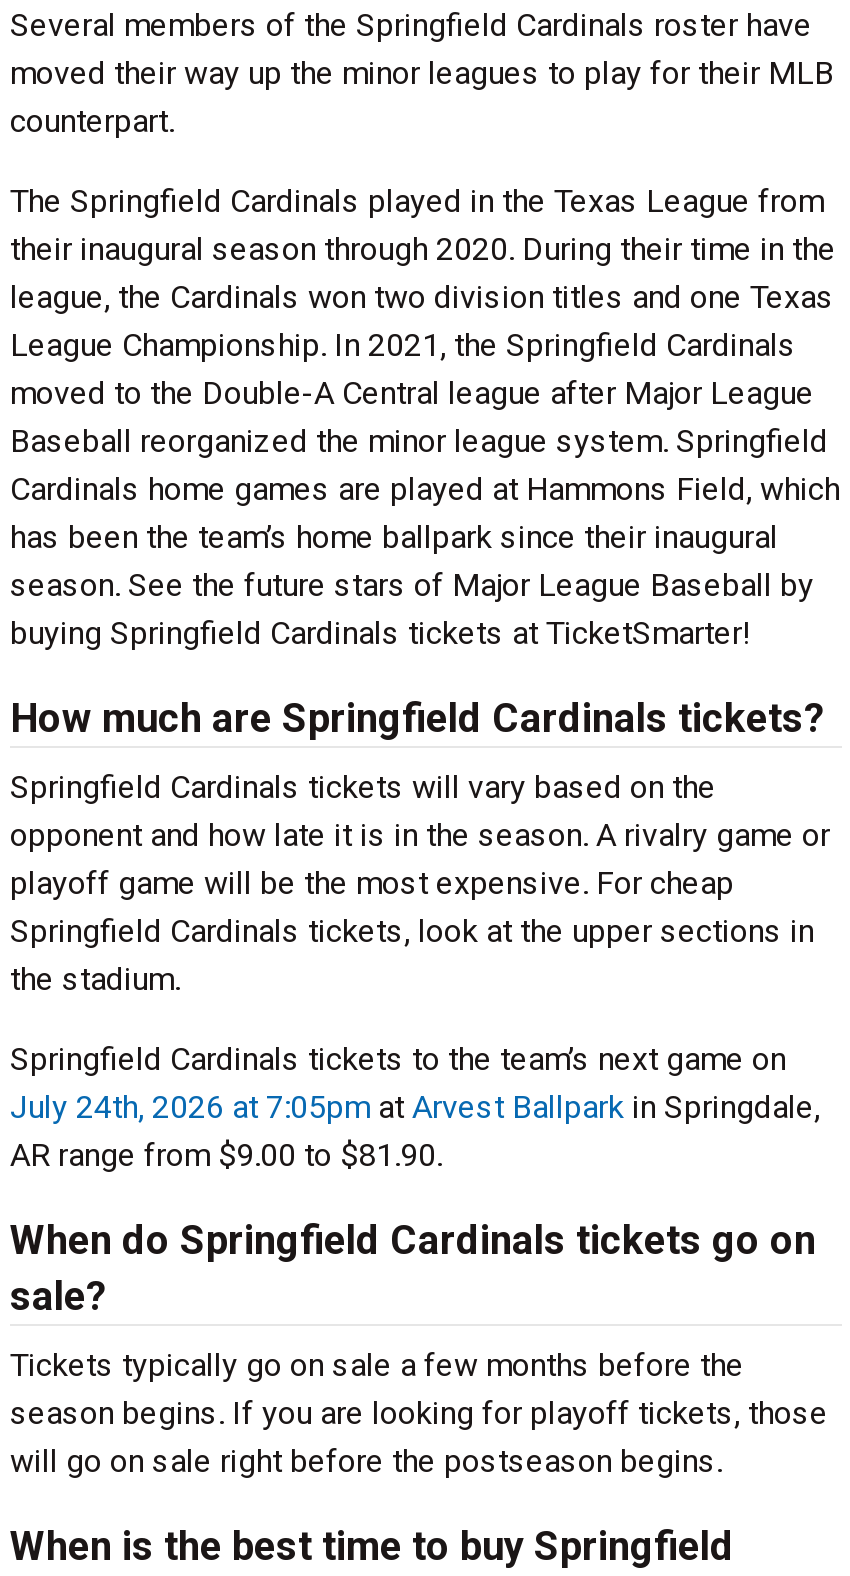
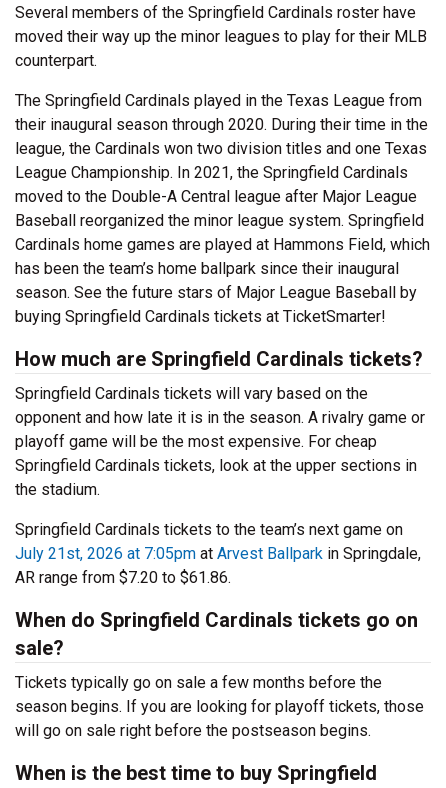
[10,1088,820,1126] July 24th, 2026 at 7:05pm at Arvest Ballpark in Springdale, -> [15,544,421,563] July 21st, 2026 at 7:05pm at Arvest Ballpark in Springdale,
[10,1136,442,1174] AR range from $9.00 to $81.90. -> [15,568,231,587] AR range from $7.20 to $61.86.

